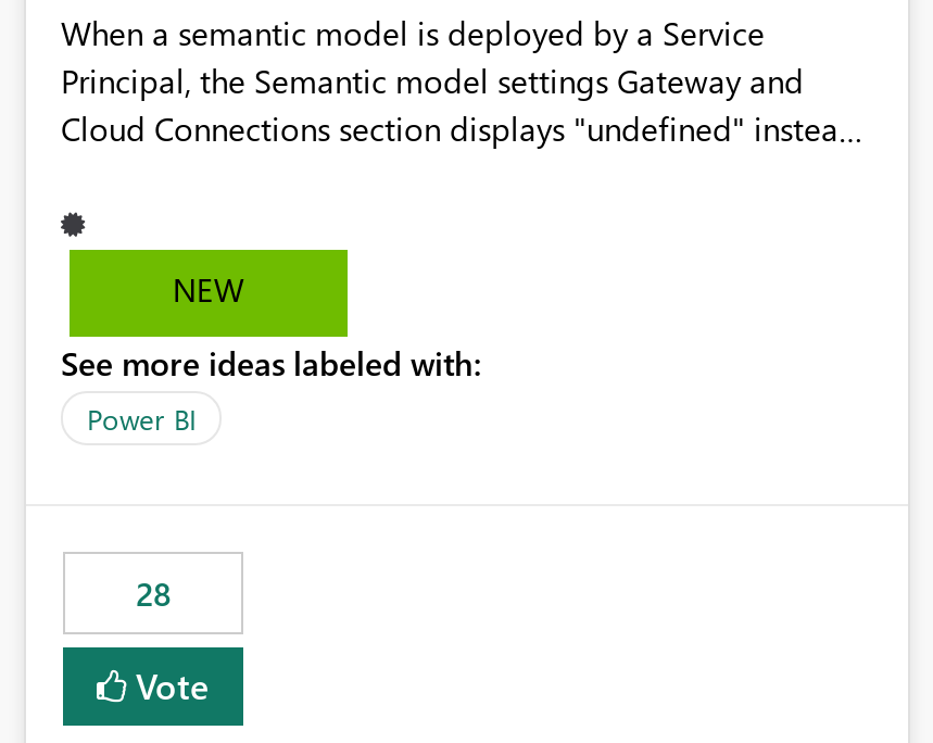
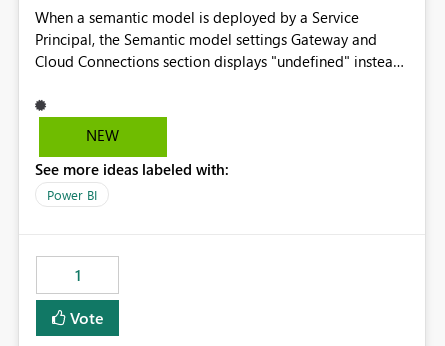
[136,572,171,616] 28 -> [74,265,80,285] 1

